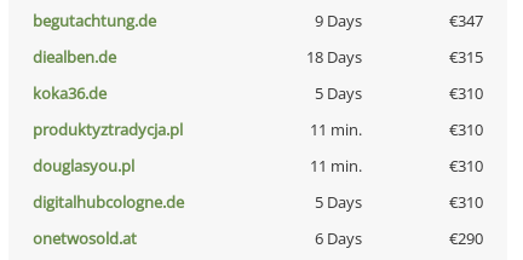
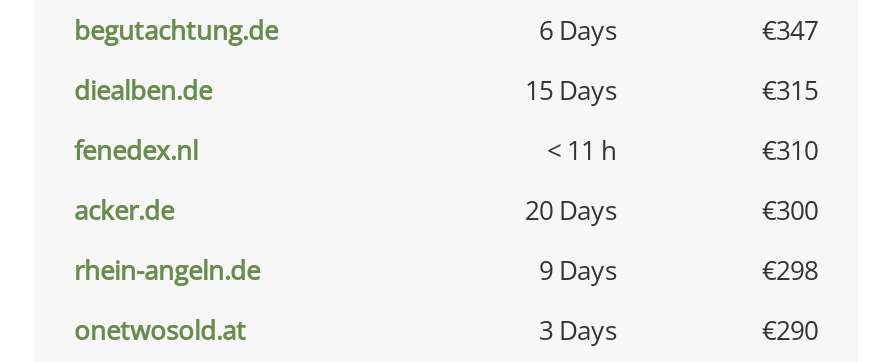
[314,10,361,31] 9 Days -> [539,12,617,48] 6 Days
[306,46,361,68] 18 Days -> [525,72,617,108] 15 Days
[33,82,361,104] koka36.de | 5 Days -> [74,132,617,168] fenedex.nl | < 11 h
[33,119,483,213] produktyztradycja.pl | 11 min. | €310 | douglasyou.pl | 11 min. | €310 | digitalhubcologne.de | 5 Days | €310 -> [74,192,818,288] acker.de | 20 Days | €300 | rhein-angeln.de | 9 Days | €298
[314,227,361,249] 6 Days -> [539,312,617,348] 3 Days

